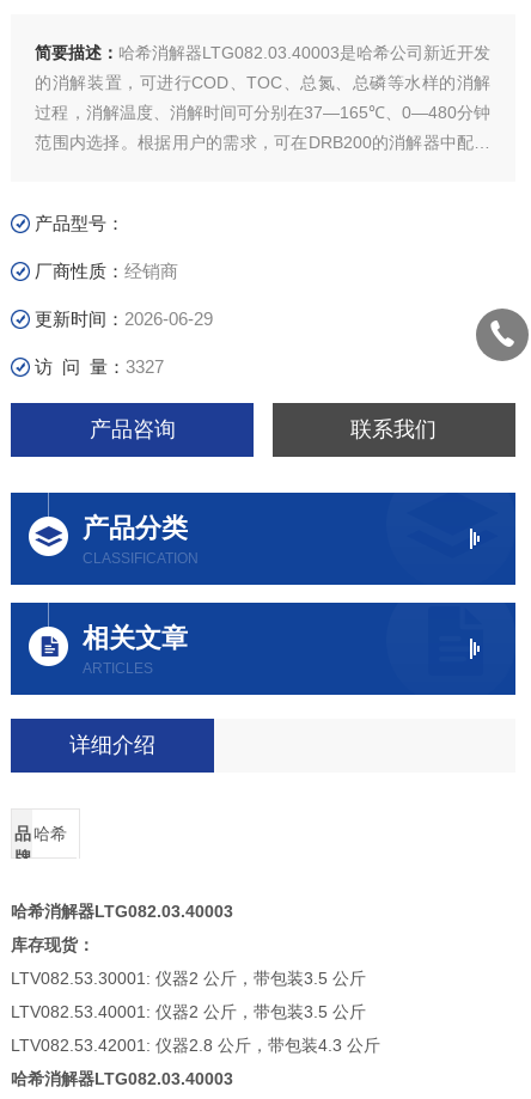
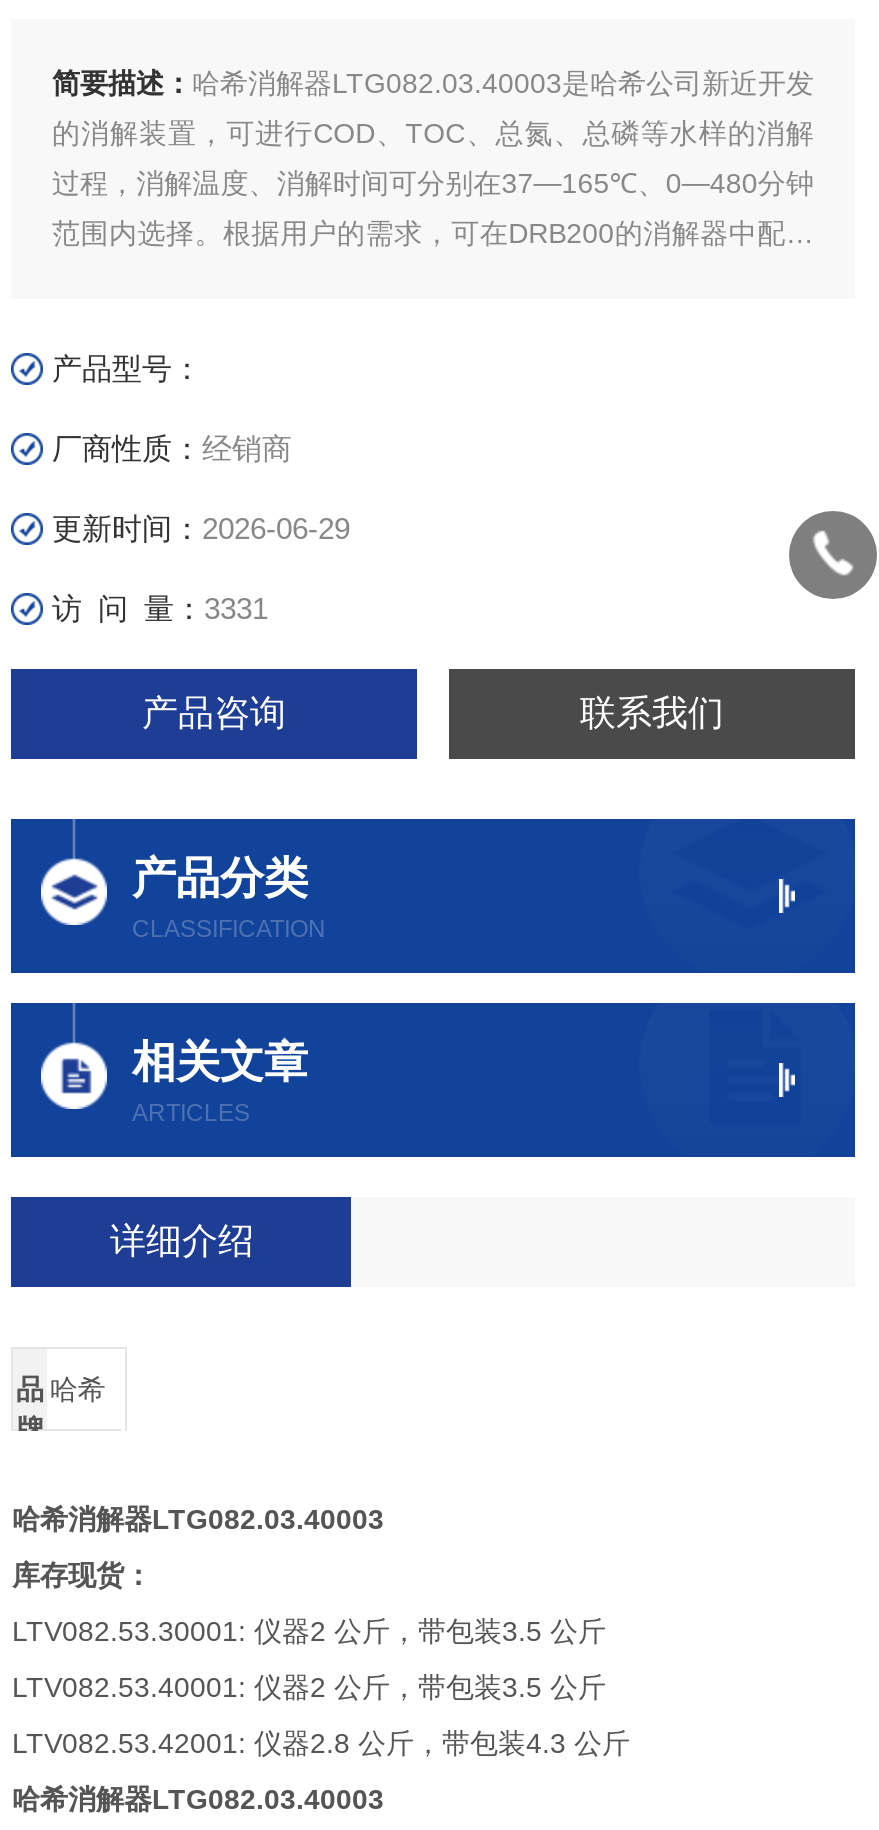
[35,356,164,377] 访 问 量：3327 -> [52,591,268,625] 访 问 量：3331

